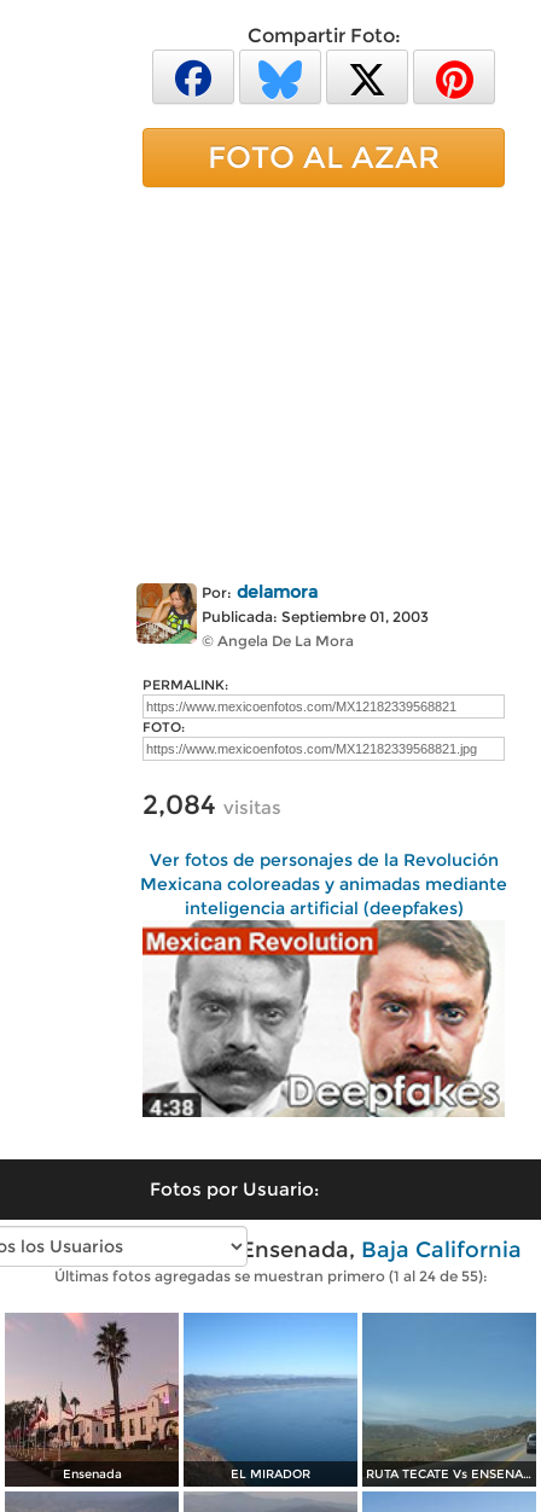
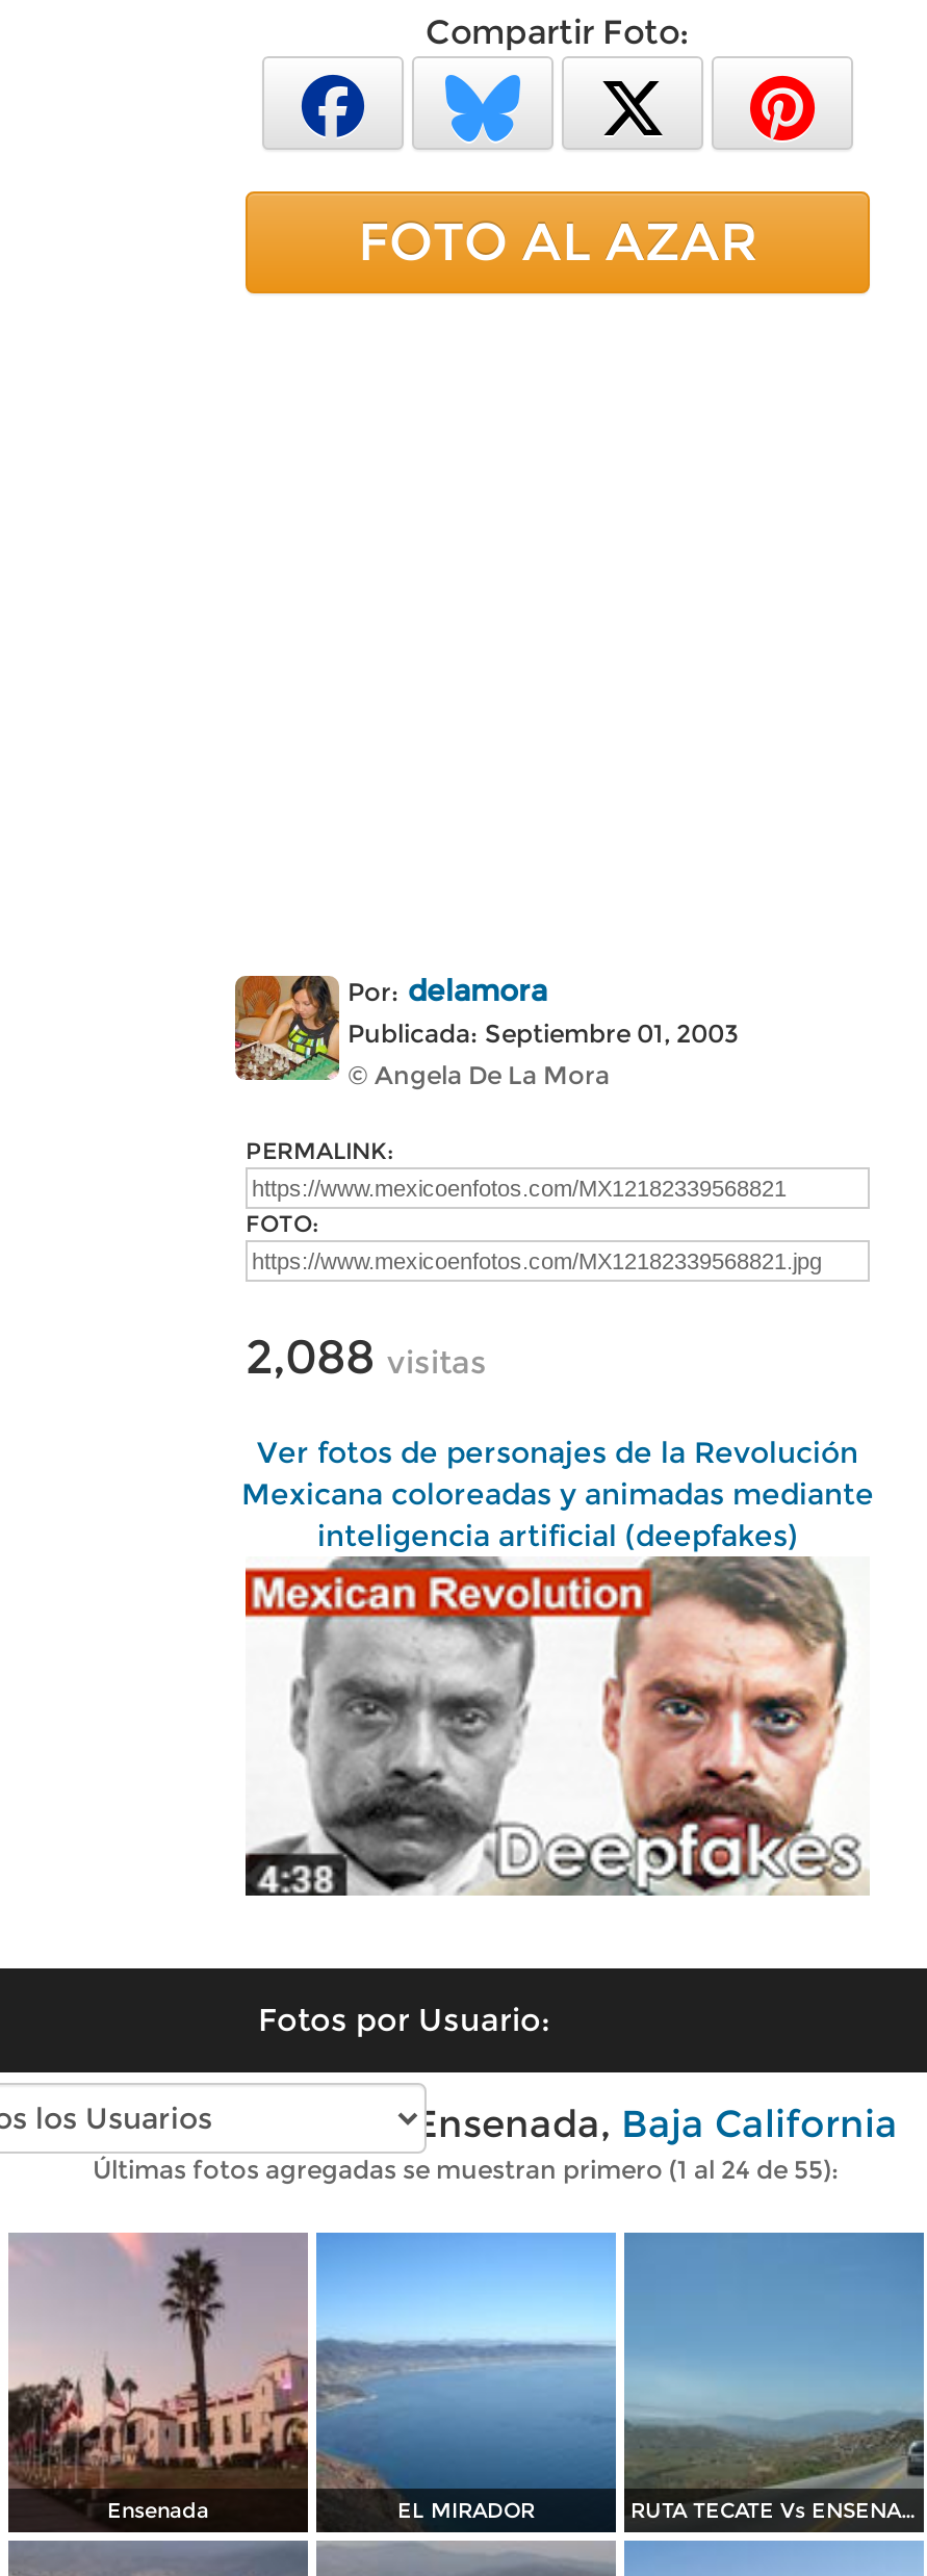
[142,787,281,821] 2,084 visitas -> [246,1328,487,1386] 2,088 visitas

